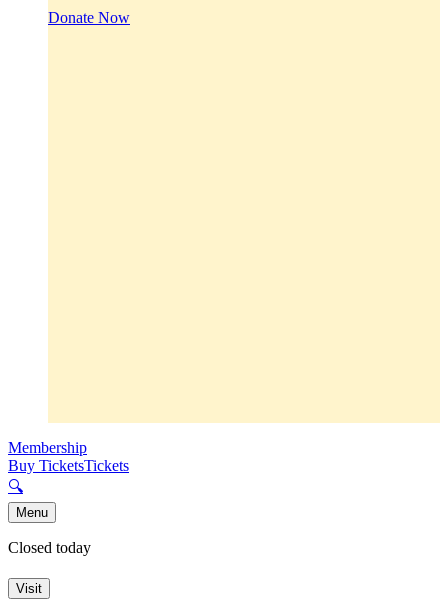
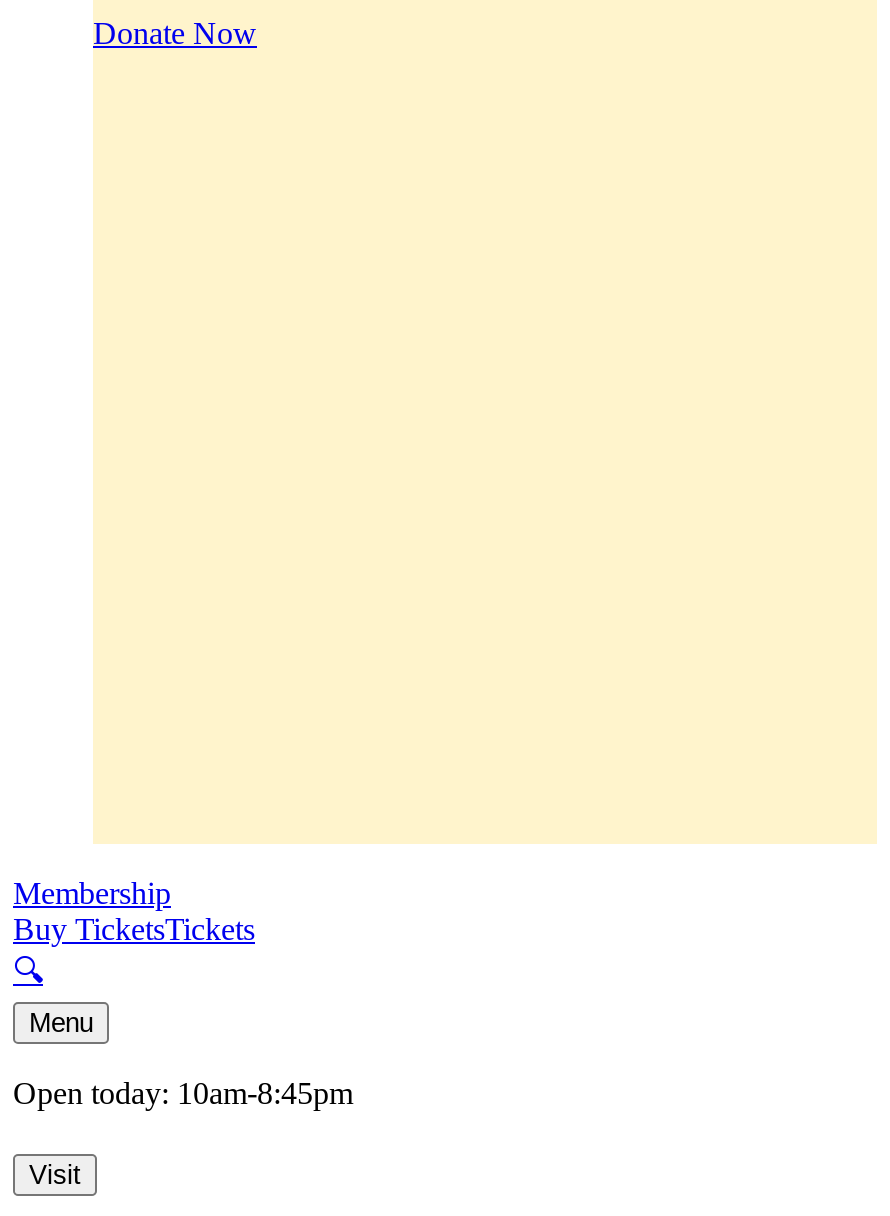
[8,539,91,556] Closed today -> [13,1077,353,1111] Open today: 10am-8:45pm

